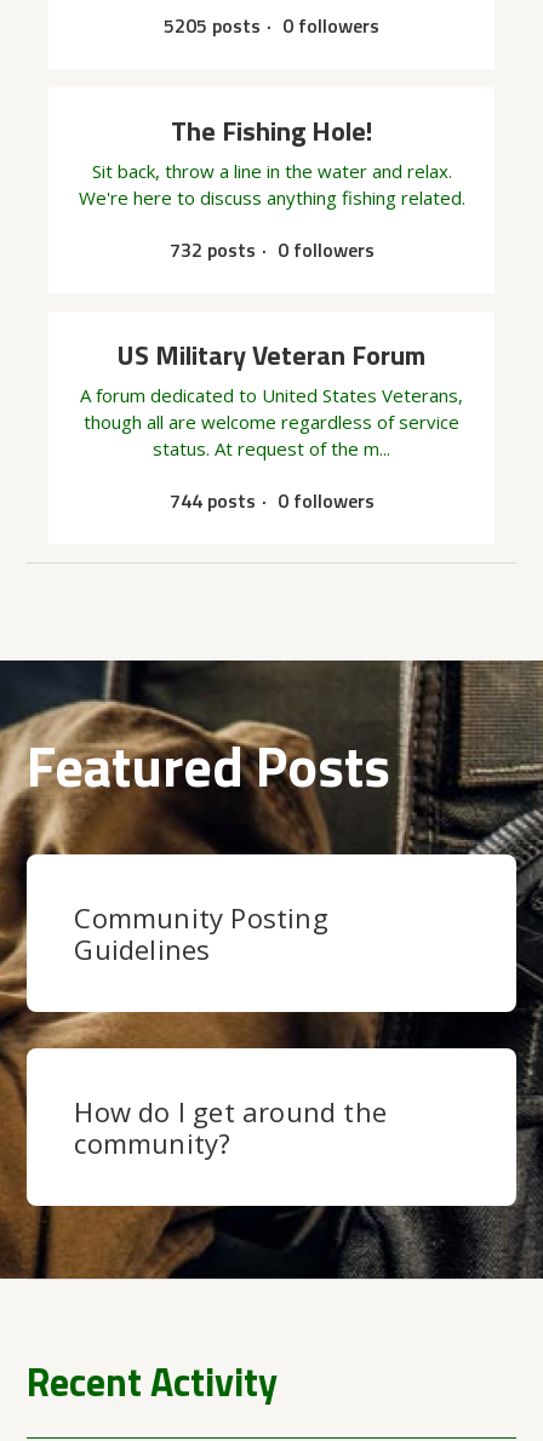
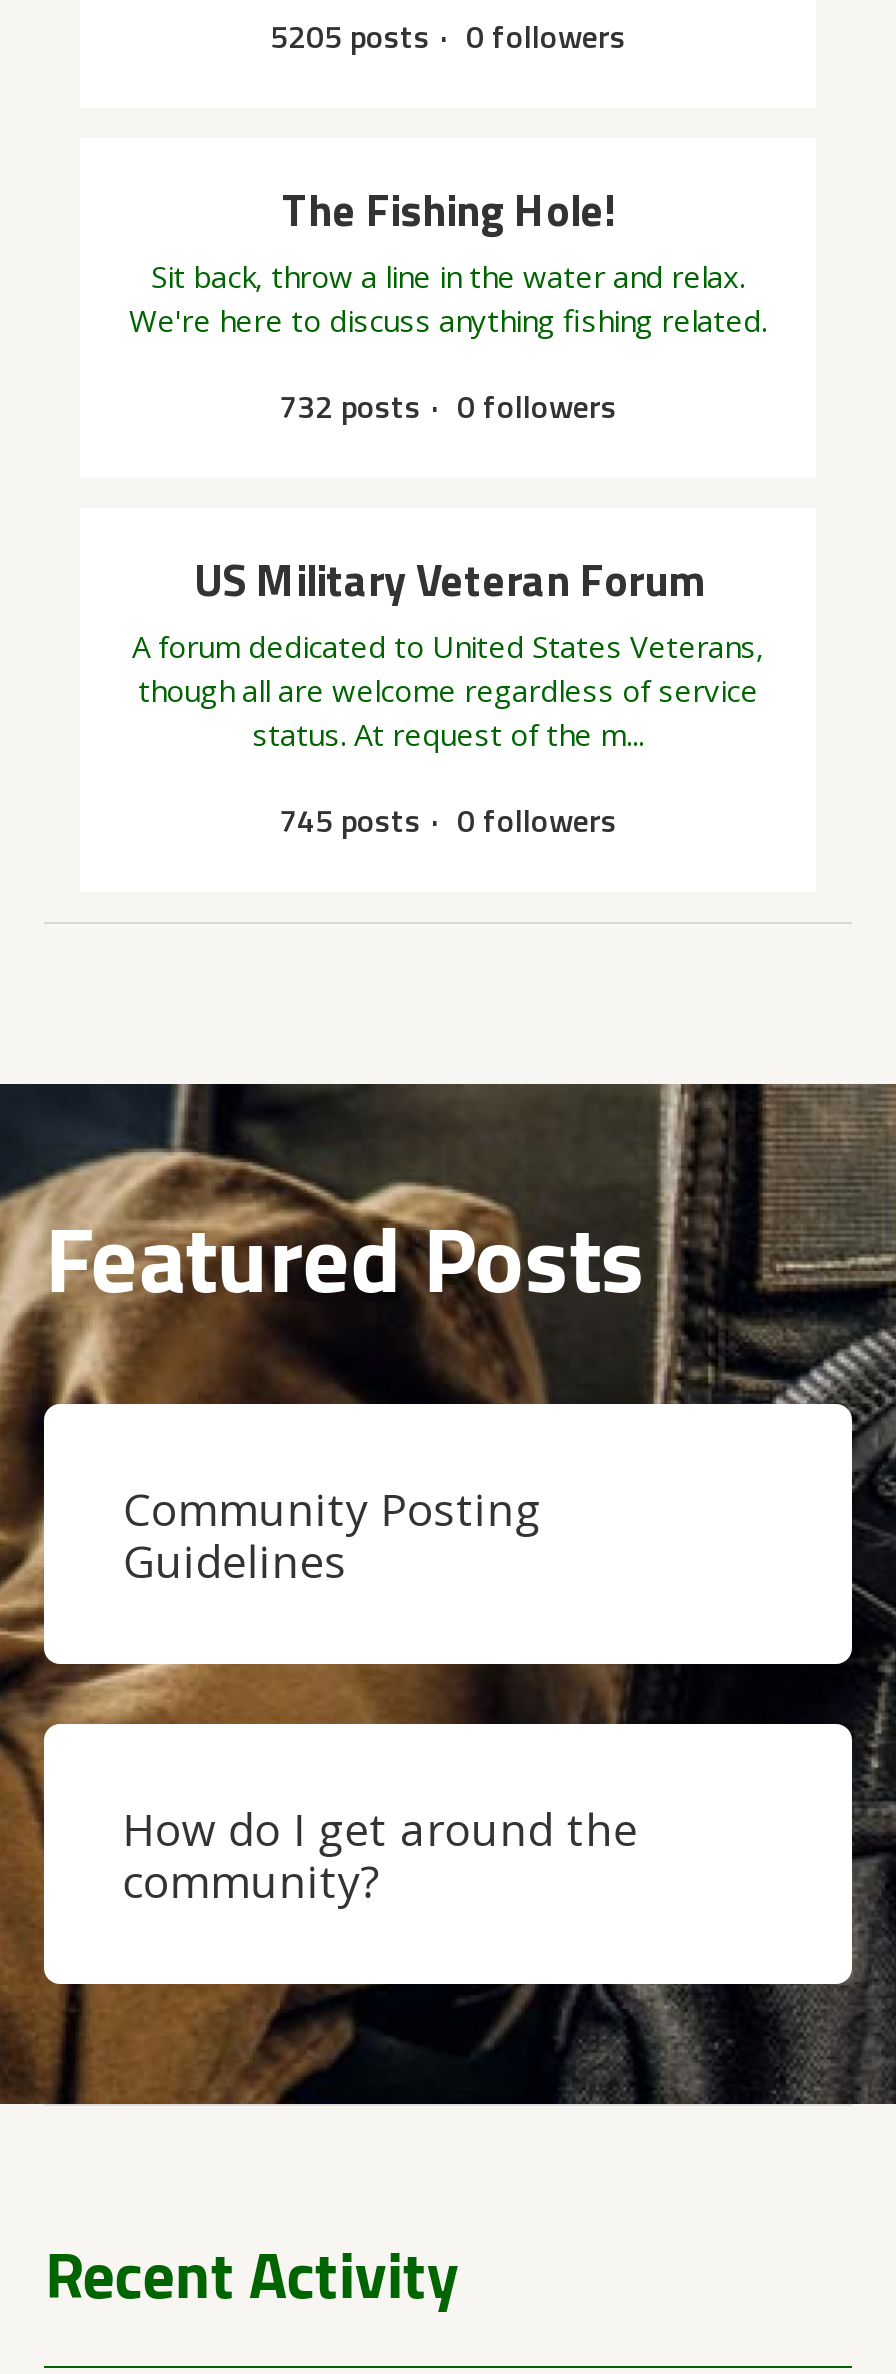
[169,486,374,515] 744 posts 0 followers -> [279,796,617,844] 745 posts 0 followers

